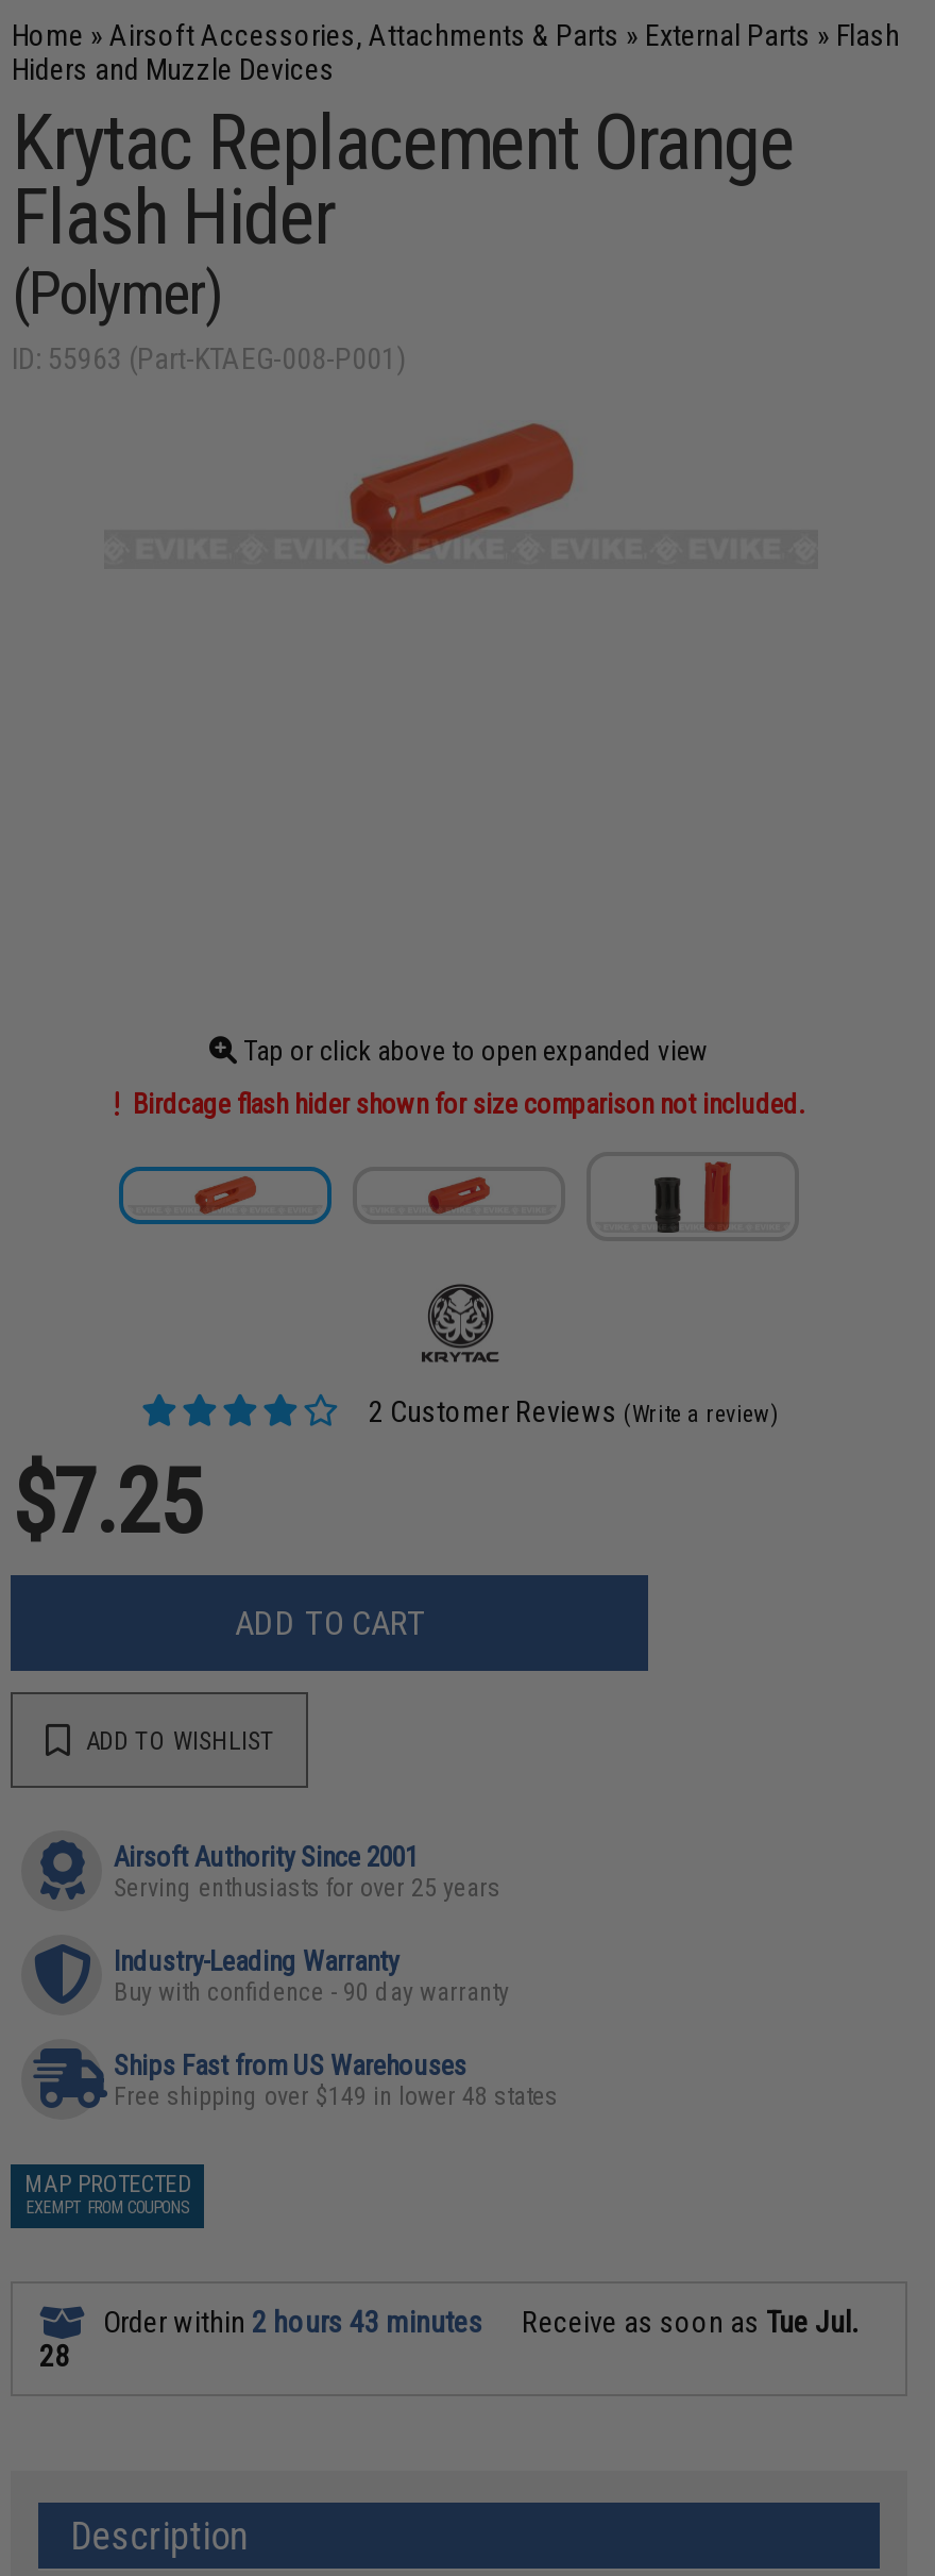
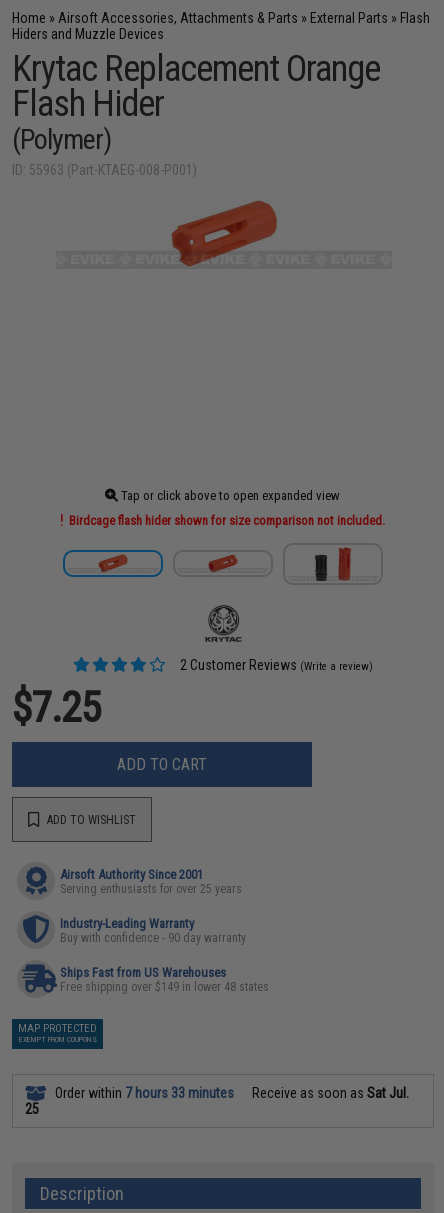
[96,2305,483,2339] Order within 2 hours 43 minutes -> [52,1085,234,1101] Order within 7 hours 33 minutes
[515,2305,857,2339] Receive as soon as Tue Jul. -> [249,1085,409,1101] Receive as soon as Sat Jul.
[39,2339,69,2373] 28 -> [25,1101,39,1117] 25

